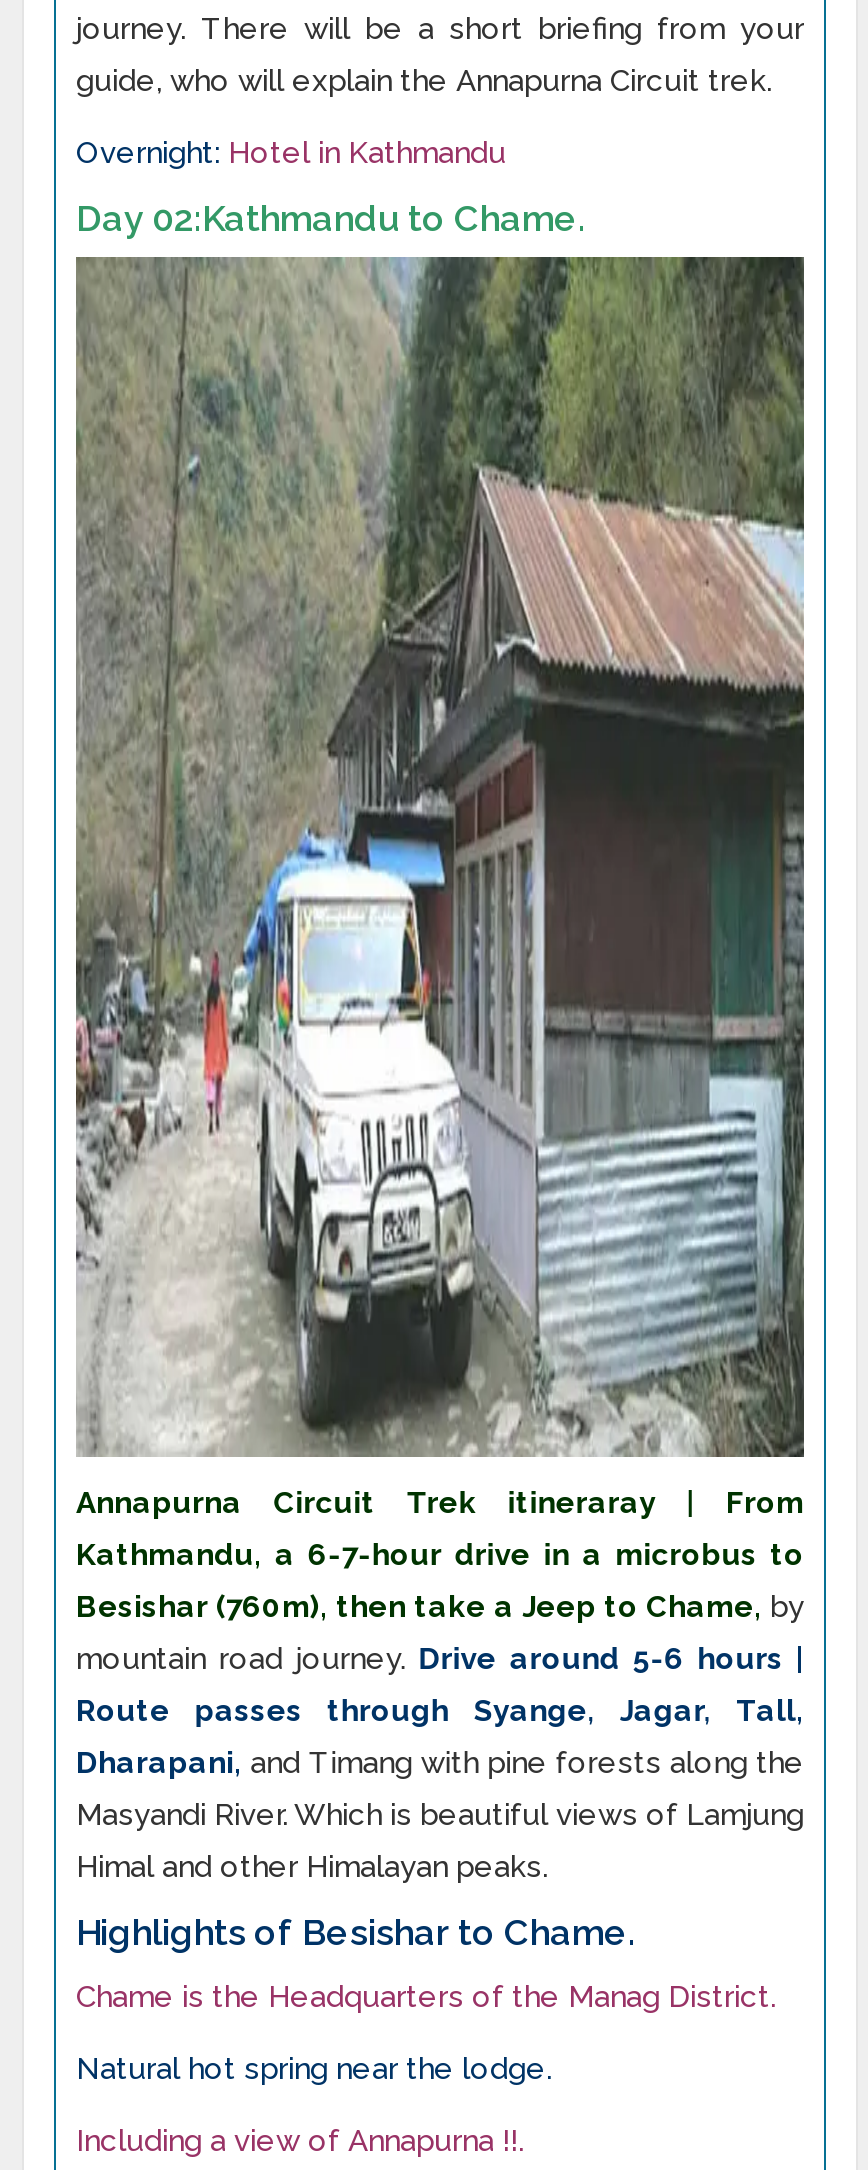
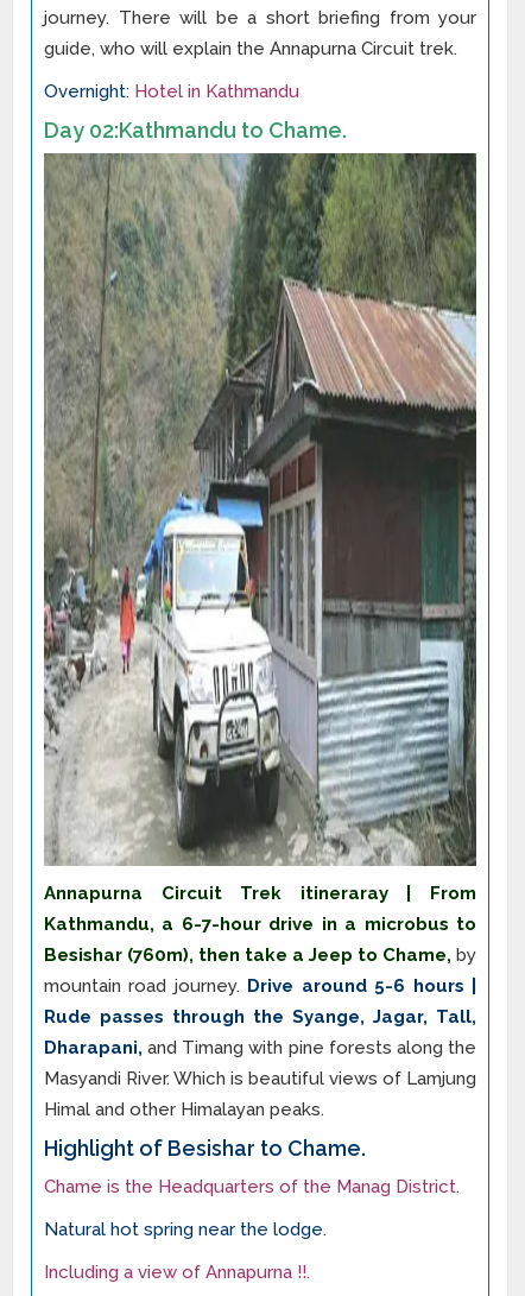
[76,1693,804,1729] Route passes through Syange, Jagar, Tall, -> [44,1006,476,1028] Rude passes through the Syange, Jagar, Tall,
[76,1911,636,1953] Highlights of Besishar to Chame. -> [44,1136,366,1161] Highlight of Besishar to Chame.

